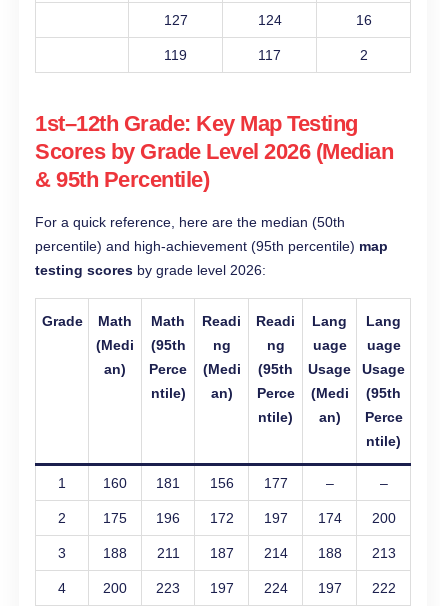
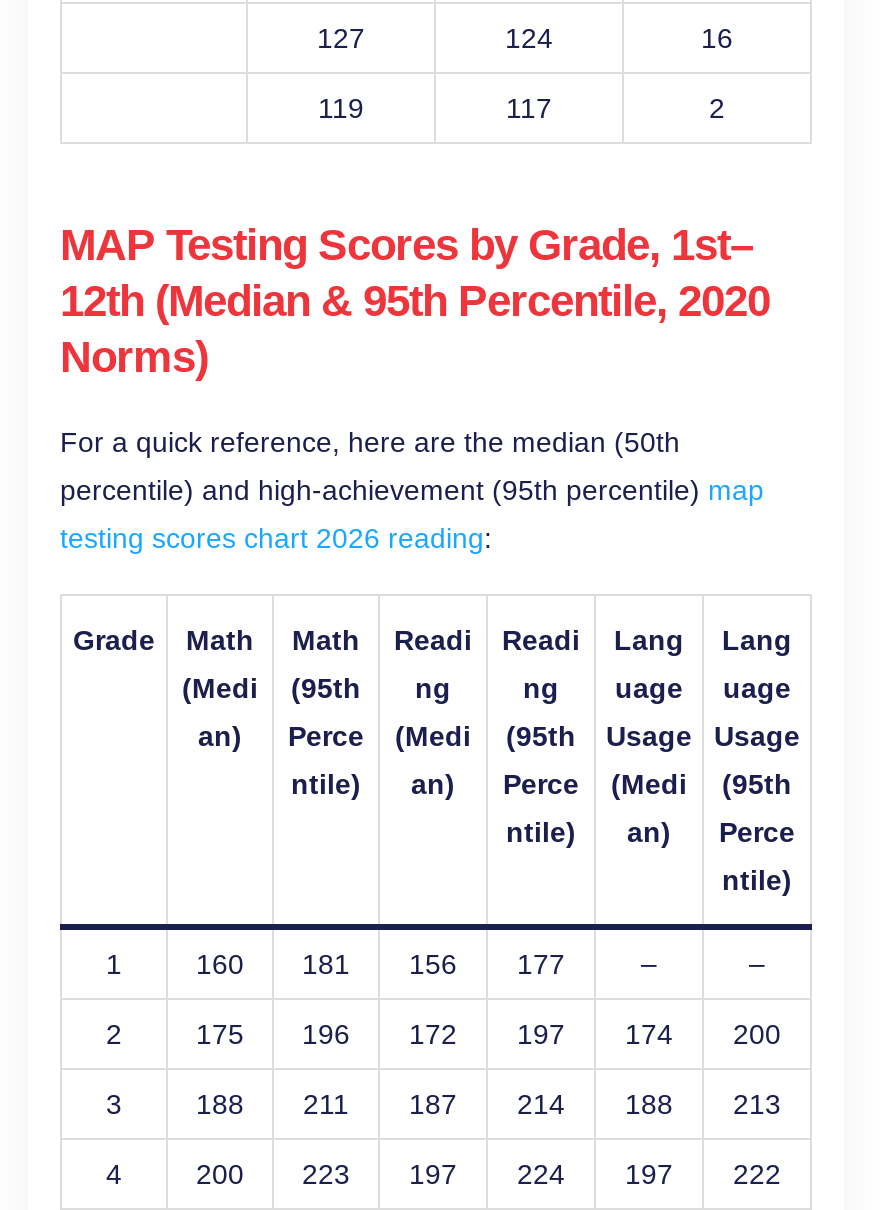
[35,111,393,192] 1st–12th Grade: Key Map Testing | Scores by Grade Level 2026 (Median | & 95th Percentile) -> [60,220,770,382] MAP Testing Scores by Grade, 1st– | 12th (Median & 95th Percentile, 2020 | Norms)
[35,262,266,278] testing scores by grade level 2026: -> [60,522,492,554] testing scores chart 2026 reading:

